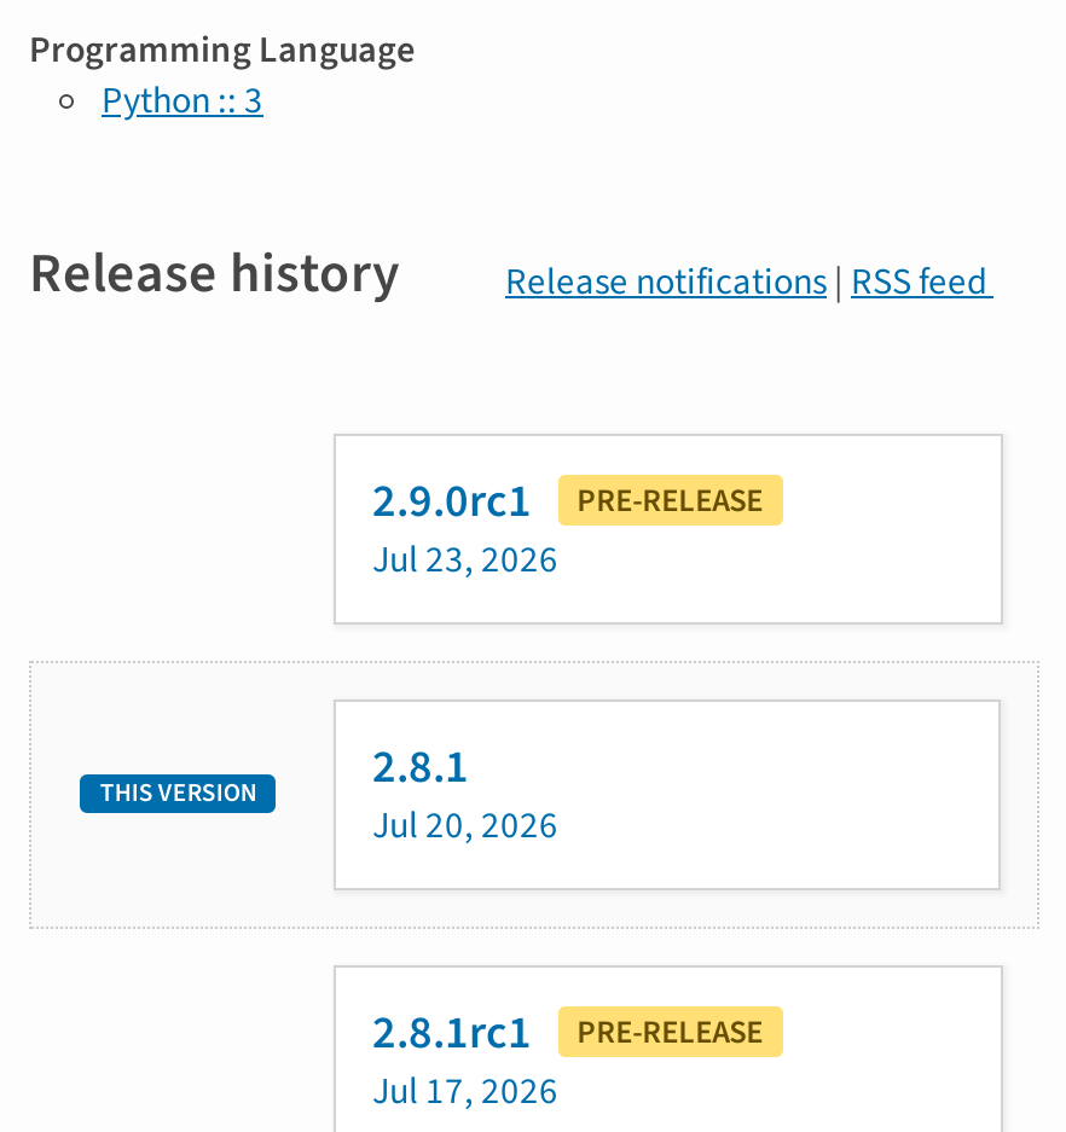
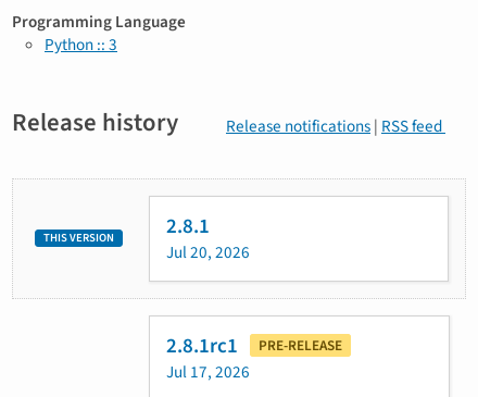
[372,470,763,586] 2.9.0rc1 | PRE-RELEASE | Jul 23, 2026 -> none

